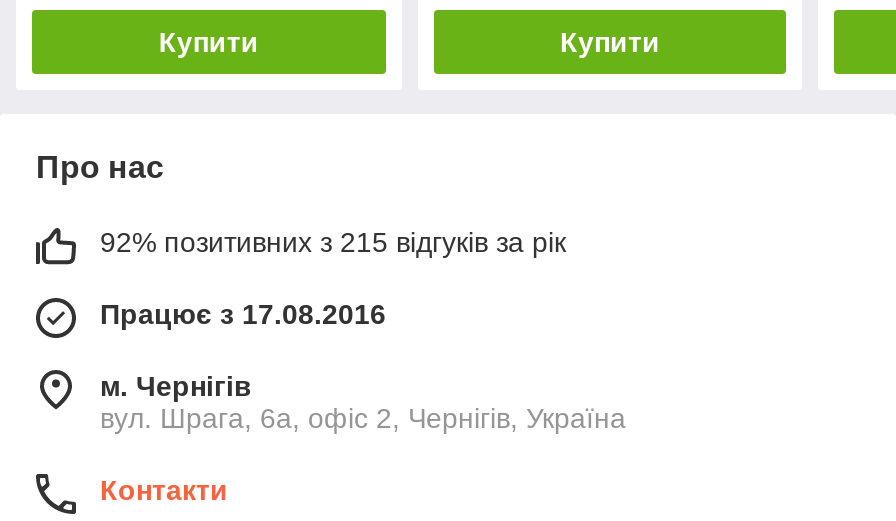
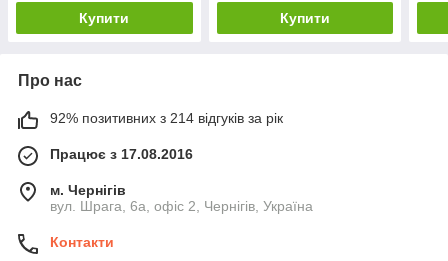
[100,226,566,258] 92% позитивних з 215 відгуків за рік -> [50,110,283,126] 92% позитивних з 214 відгуків за рік

